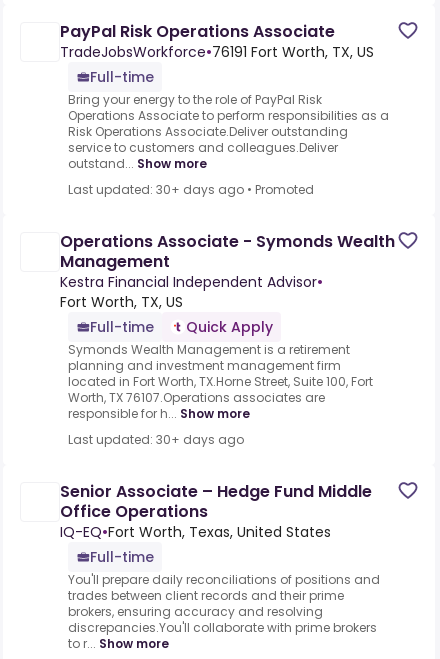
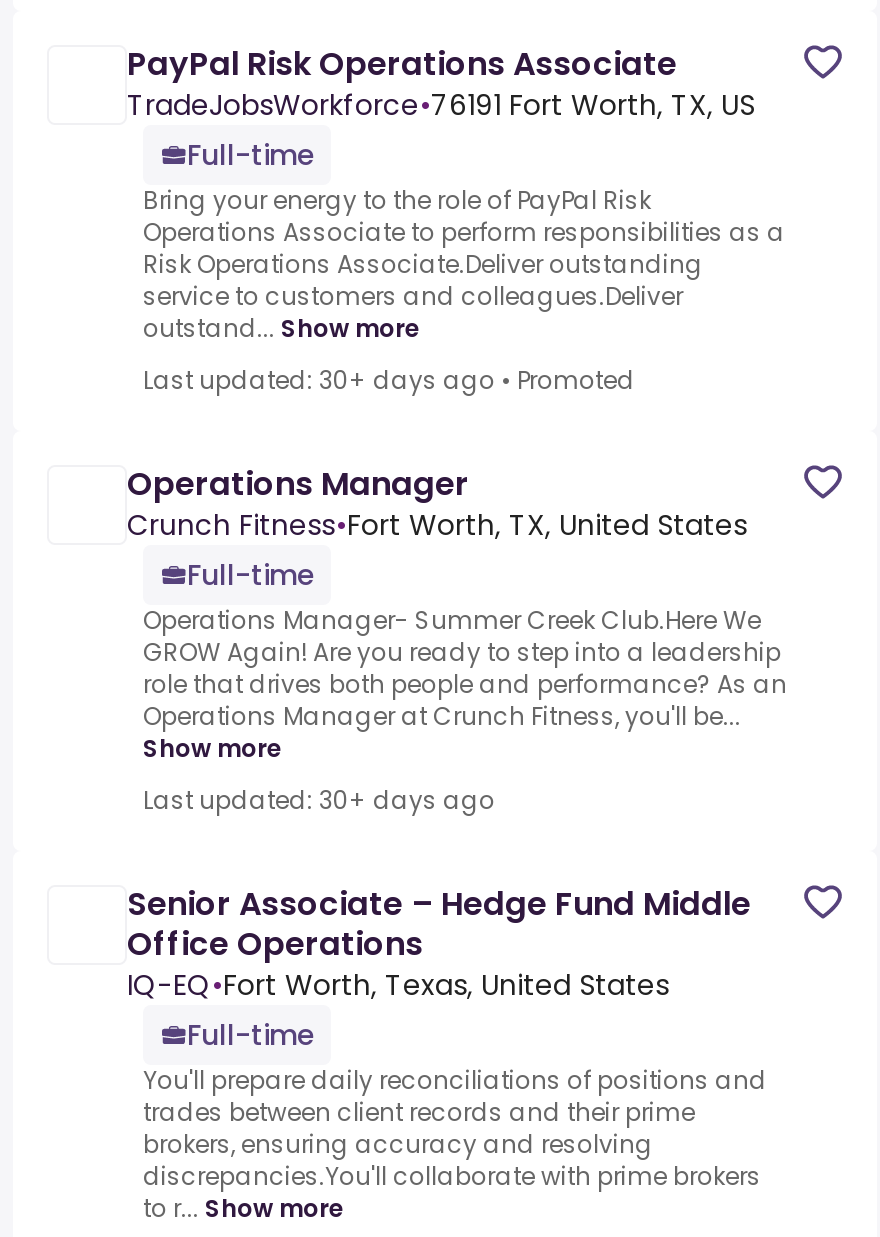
[60,230,395,312] Operations Associate - Symonds Wealth | Management | Kestra Financial Independent Advisor• | Fort Worth, TX, US -> [127,461,747,545] Operations Manager | Crunch Fitness•Fort Worth, TX, United States
[68,317,373,422] Quick Apply | Symonds Wealth Management is a retirement | planning and investment management firm | located in Fort Worth, TX.Horne Street, Suite 100, Fort | Worth, TX 76107.Operations associates are | responsible for h... Show more -> [143,603,787,765] Operations Manager- Summer Creek Club.Here We | GROW Again! Are you ready to step into a leadership | role that drives both people and performance? As an | Operations Manager at Crunch Fitness, you'll be... | Show more

